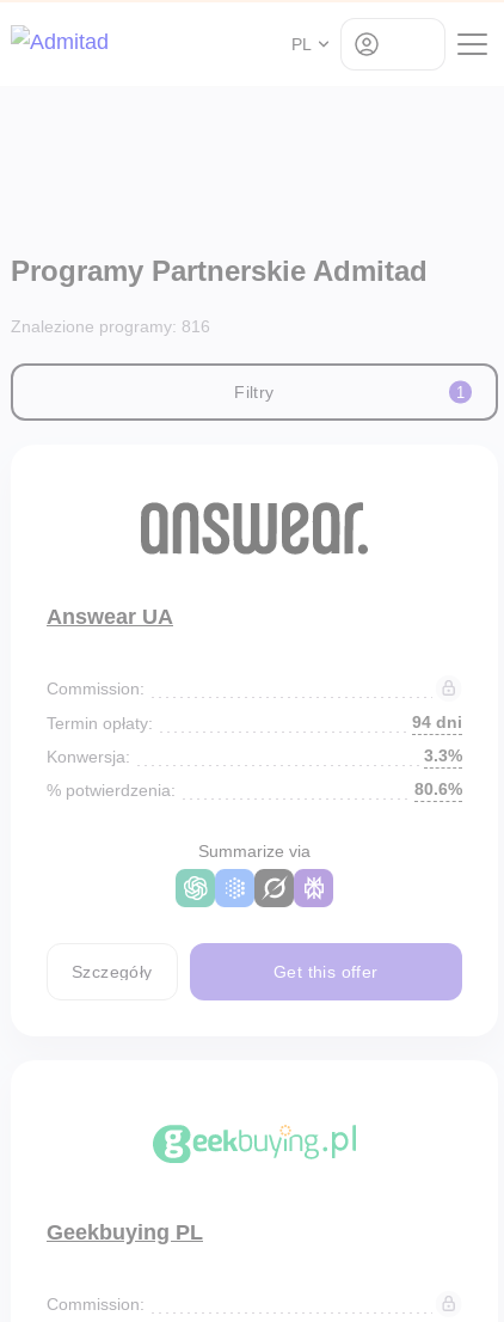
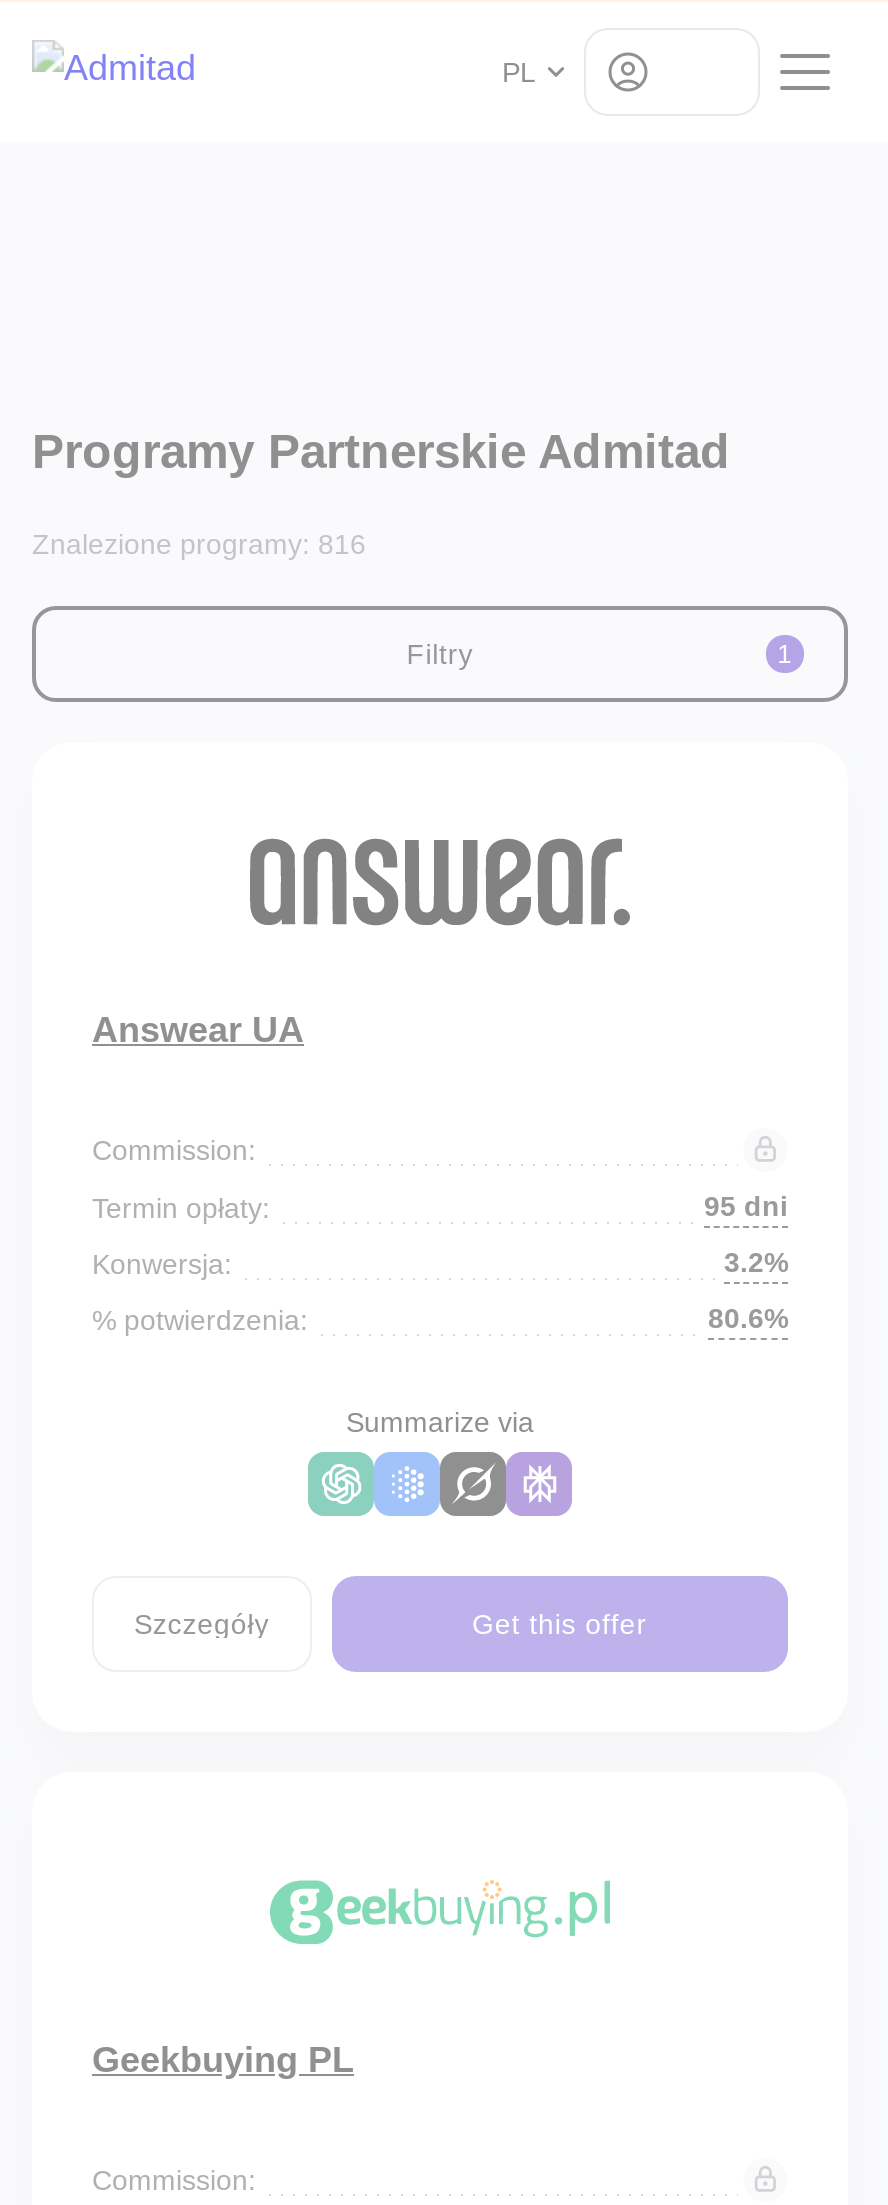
[412,712,462,732] 94 dni -> [704,1190,788,1222] 95 dni
[424,746,462,765] 3.3% -> [724,1246,788,1278] 3.2%

